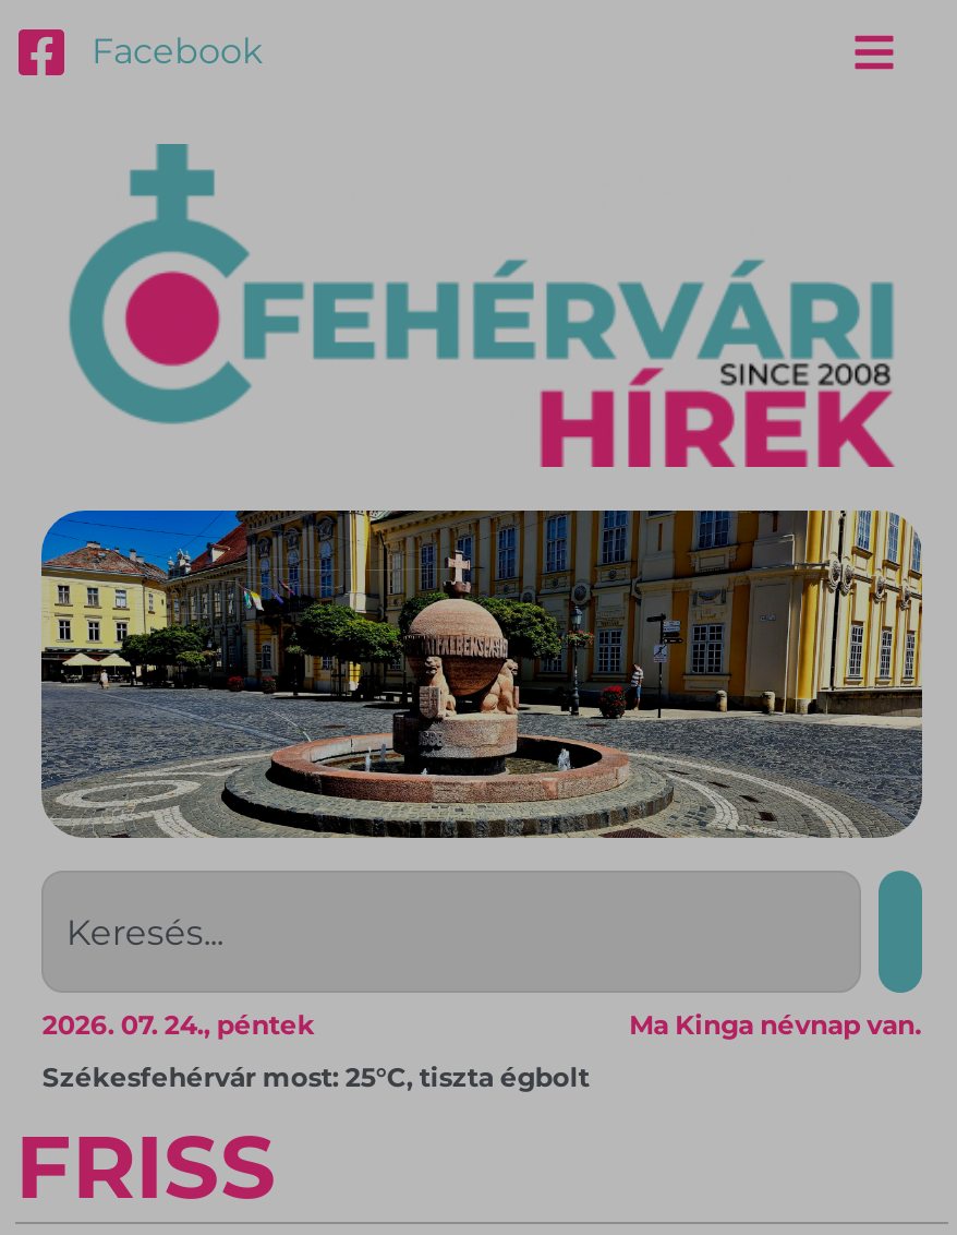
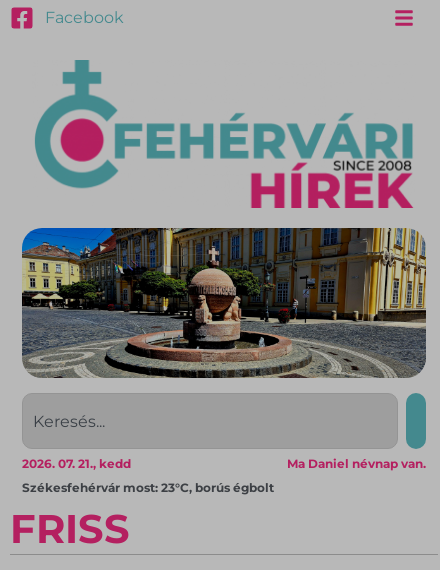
[42,1008,921,1041] Ma Kinga névnap van. | 2026. 07. 24., péntek -> [22,456,426,471] Ma Daniel névnap van. | 2026. 07. 21., kedd
[42,1061,589,1093] Székesfehérvár most: 25°C, tiszta égbolt -> [22,480,274,495] Székesfehérvár most: 23°C, borús égbolt

